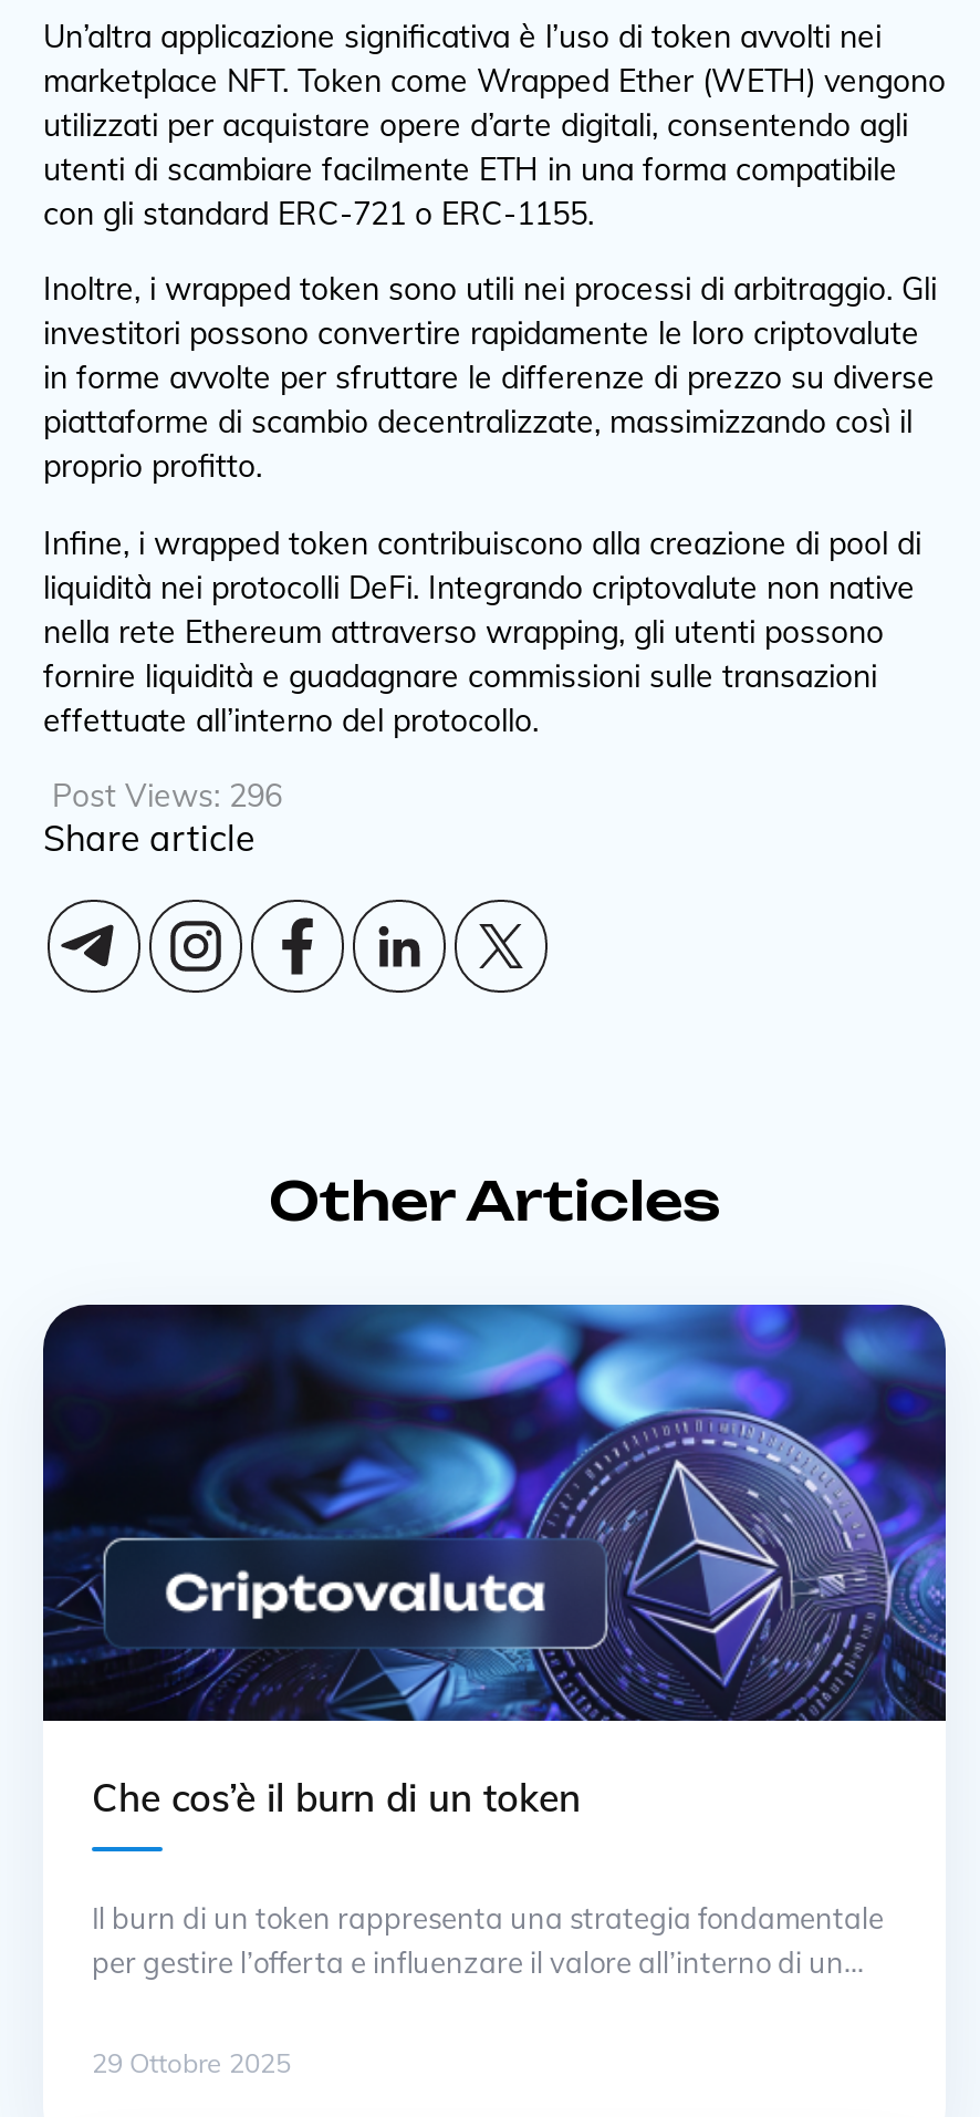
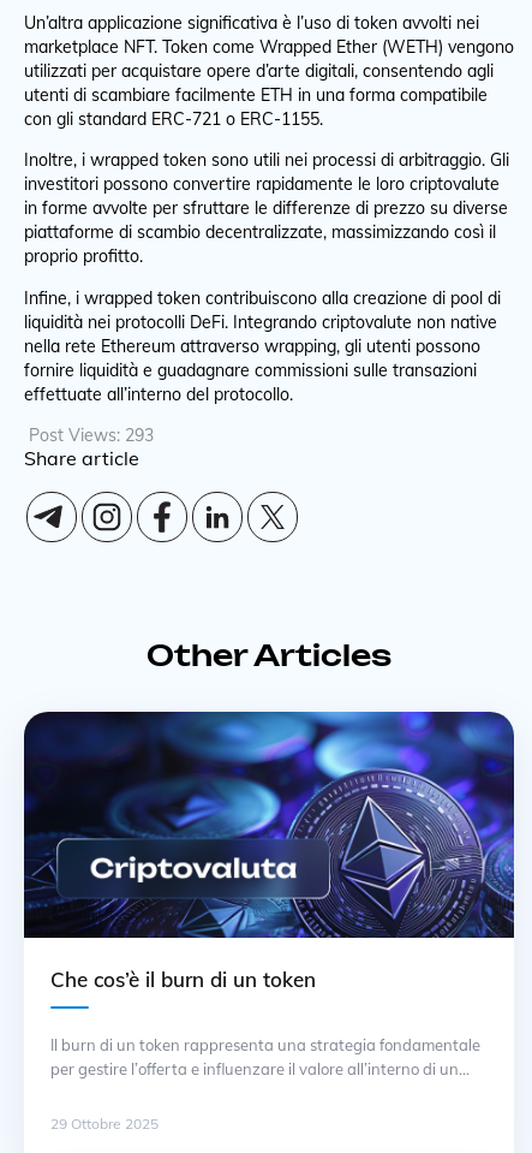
[52,776,282,816] Post Views: 296 -> [29,425,154,446] Post Views: 293

